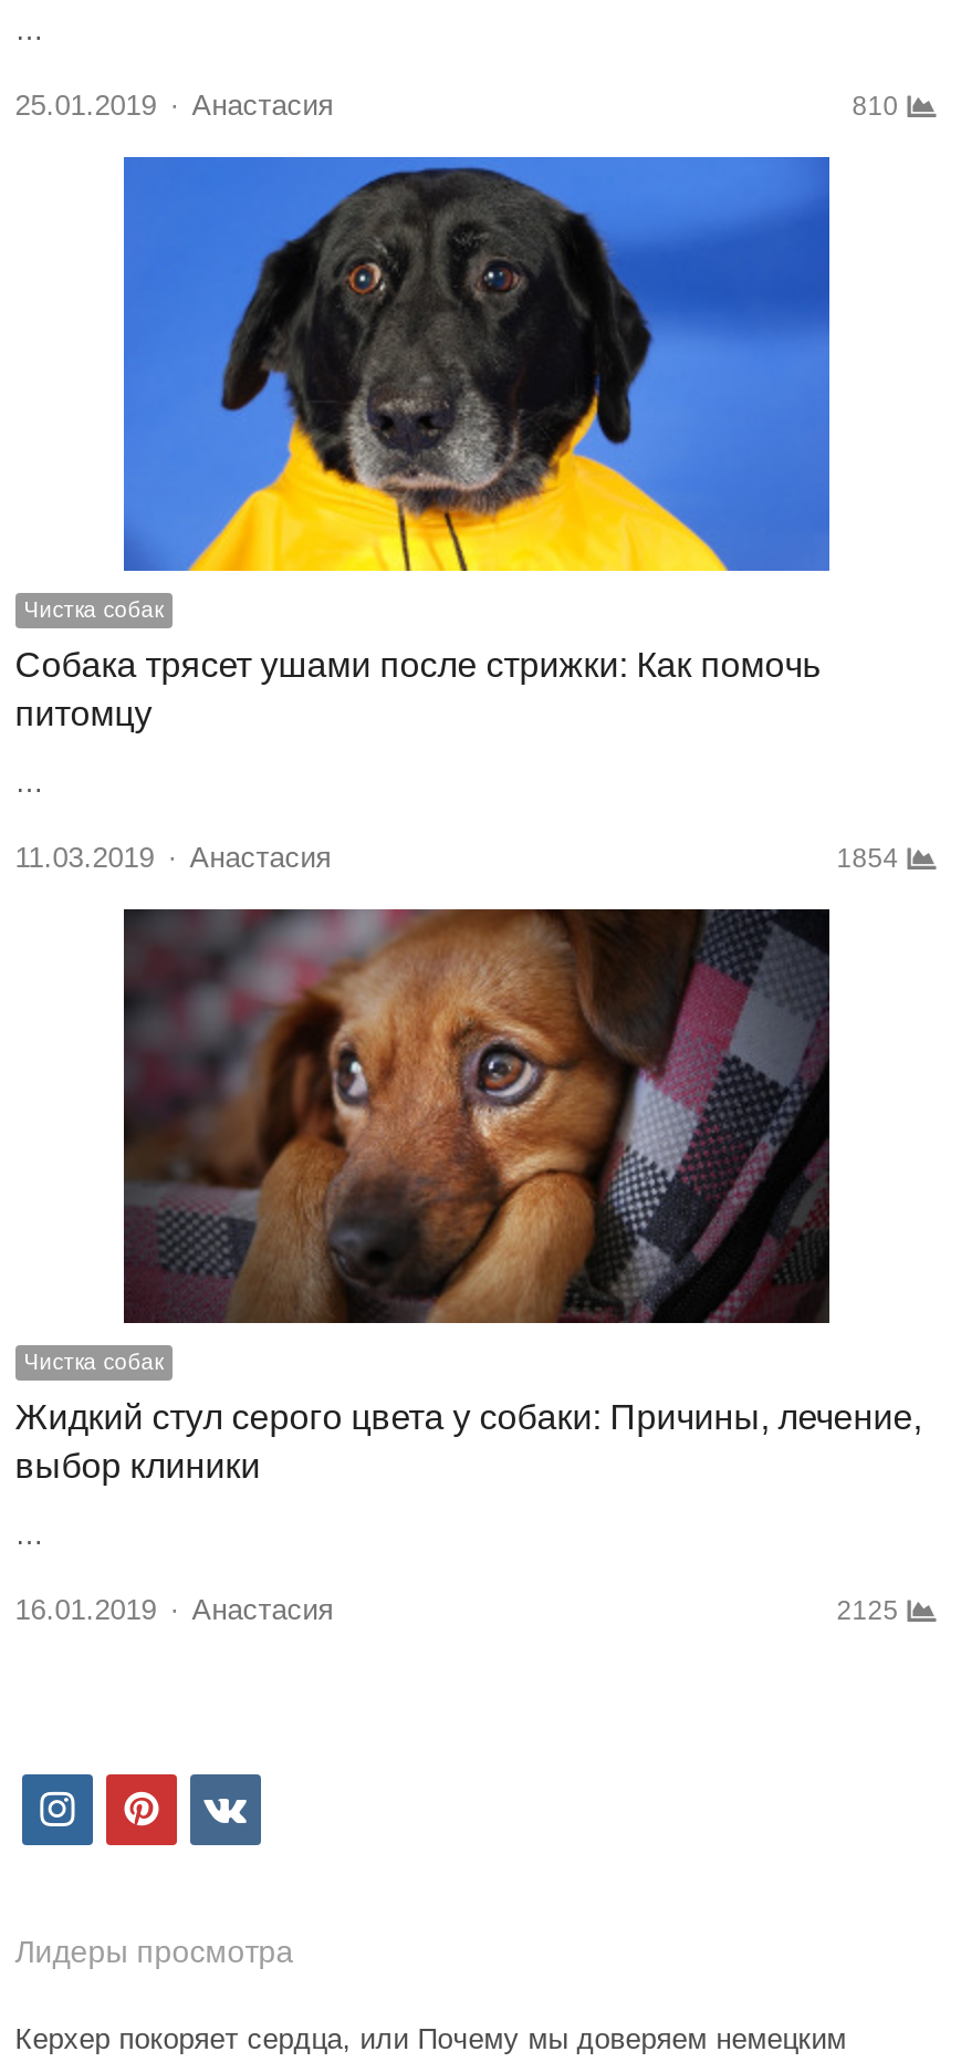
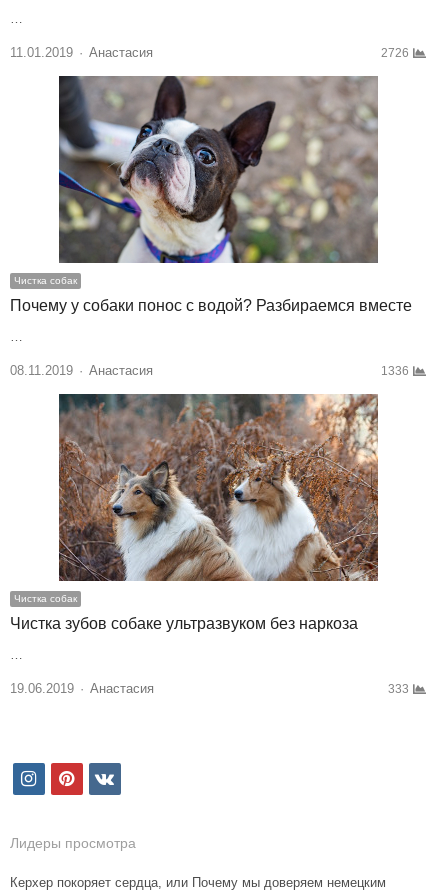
[15,89,156,122] 25.01.2019 -> [10,45,73,60] 11.01.2019
[852,91,899,122] 810 -> [381,46,409,60] 2726
[15,155,832,733] [image] | Собака трясет ушами после стрижки: Как помочь | питомцу -> [10,75,412,314] [image] | Почему у собаки понос с водой? Разбираемся вместе
[15,841,154,874] 11.03.2019 -> [10,363,73,378] 08.11.2019
[837,843,899,874] 1854 -> [381,364,409,378] 1336
[15,907,922,1485] [image] | Жидкий стул серого цвета у собаки: Причины, лечение, | выбор клиники -> [10,393,379,632] [image] | Чистка зубов собаке ультразвуком без наркоза
[15,1593,156,1626] 16.01.2019 -> [10,681,74,696] 19.06.2019
[837,1595,899,1626] 2125 -> [388,682,409,696] 333

